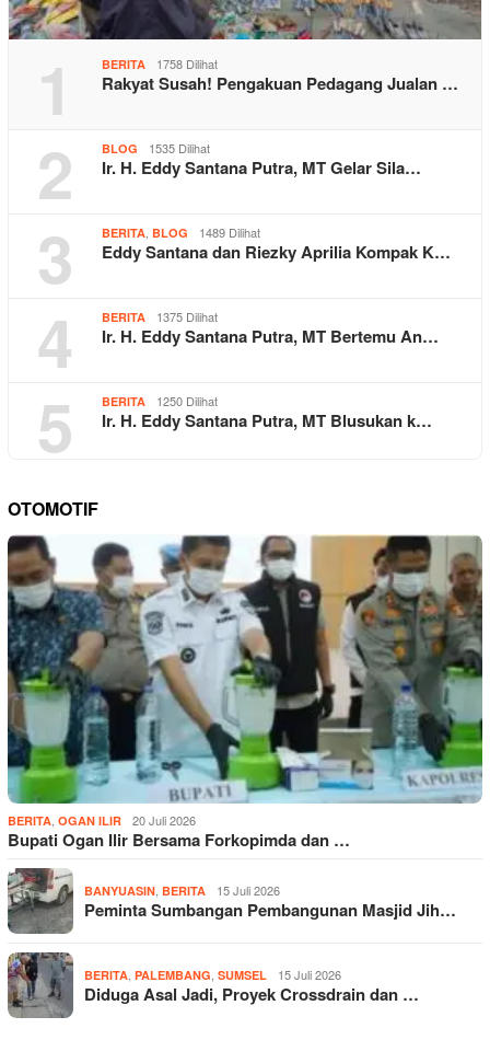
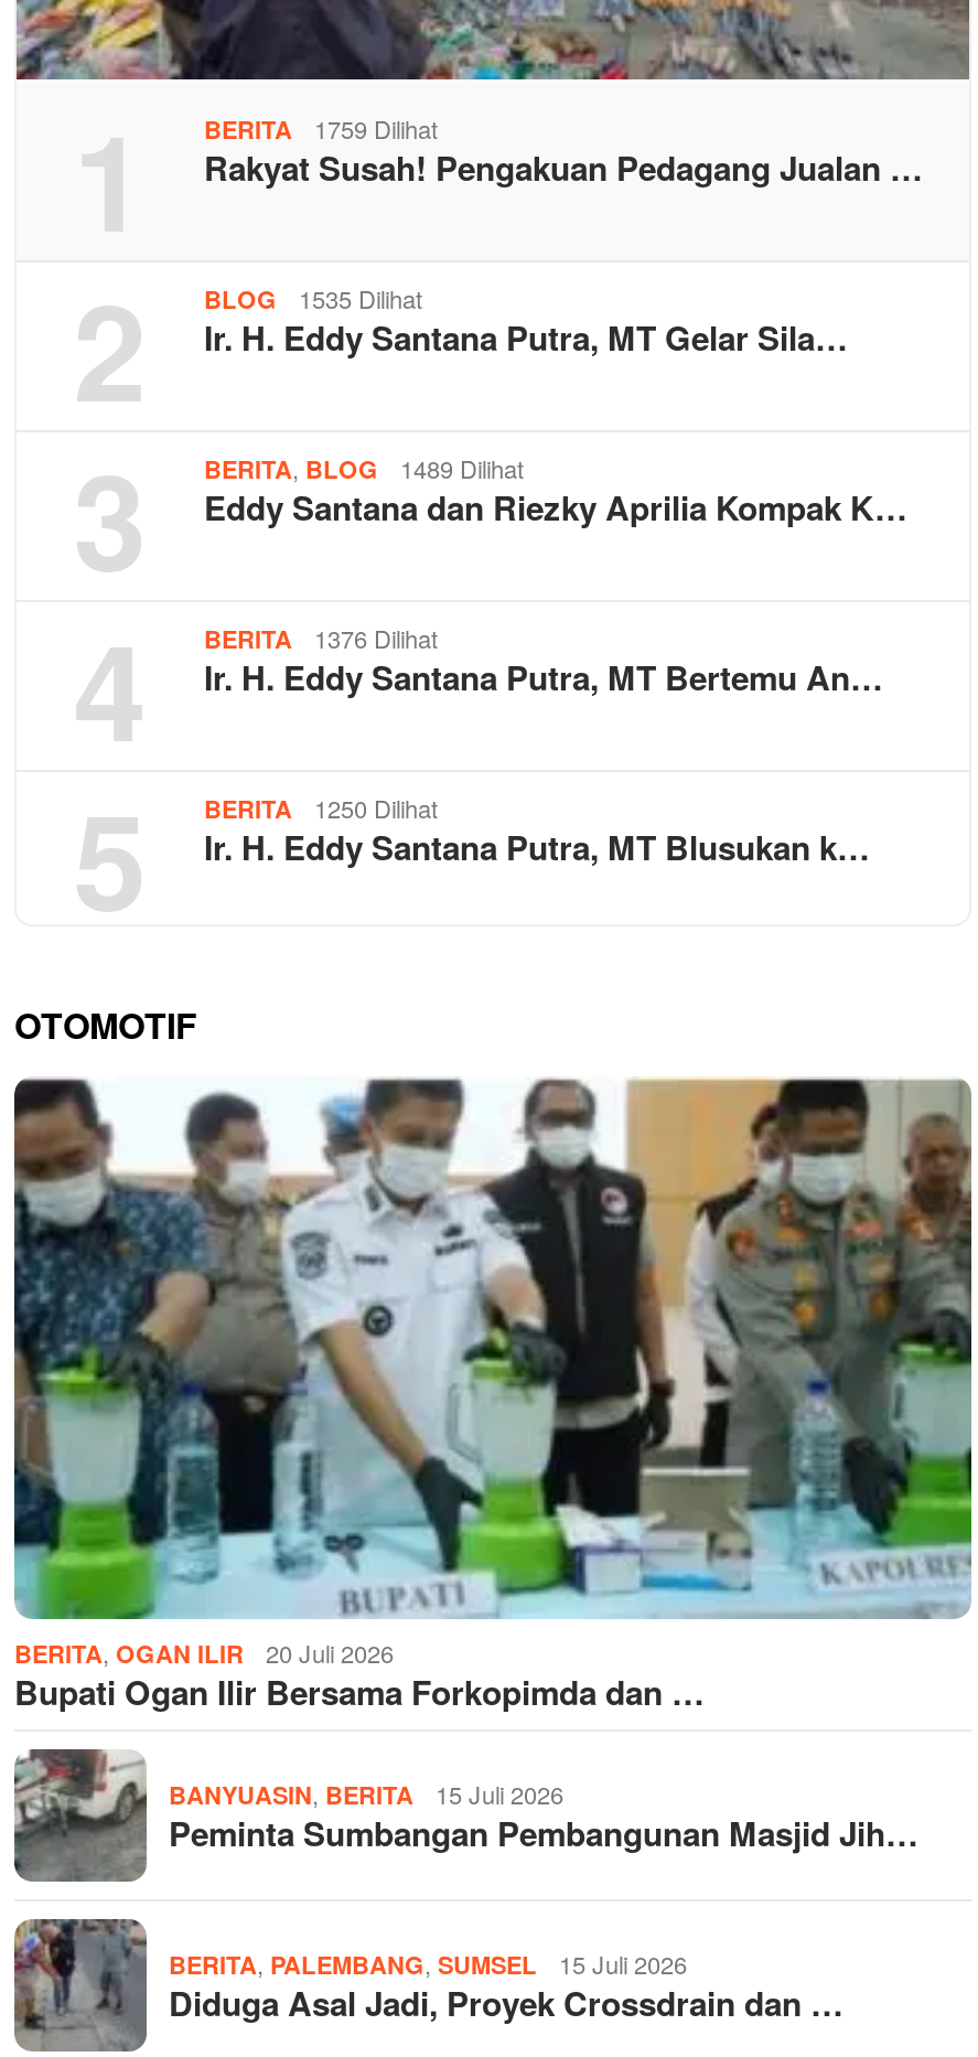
[102,55,218,72] BERITA 1758 Dilihat -> [204,110,438,146] BERITA 1759 Dilihat
[102,308,218,325] BERITA 1375 Dilihat -> [204,620,438,655] BERITA 1376 Dilihat

